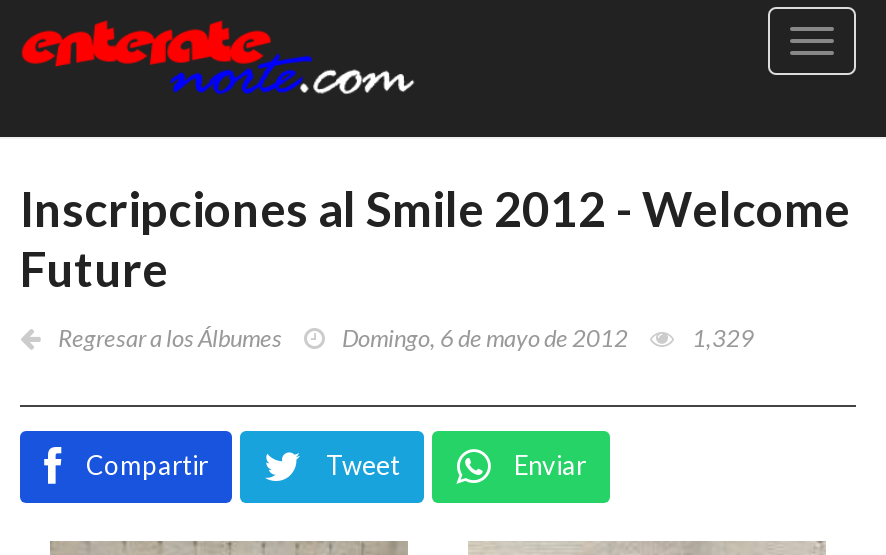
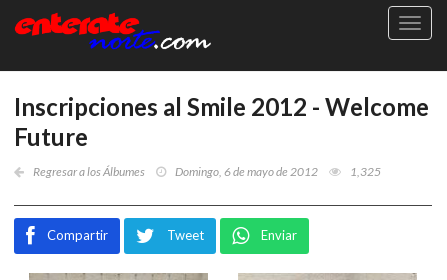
[692,323,754,353] 1,329 -> [350,164,381,179] 1,325

